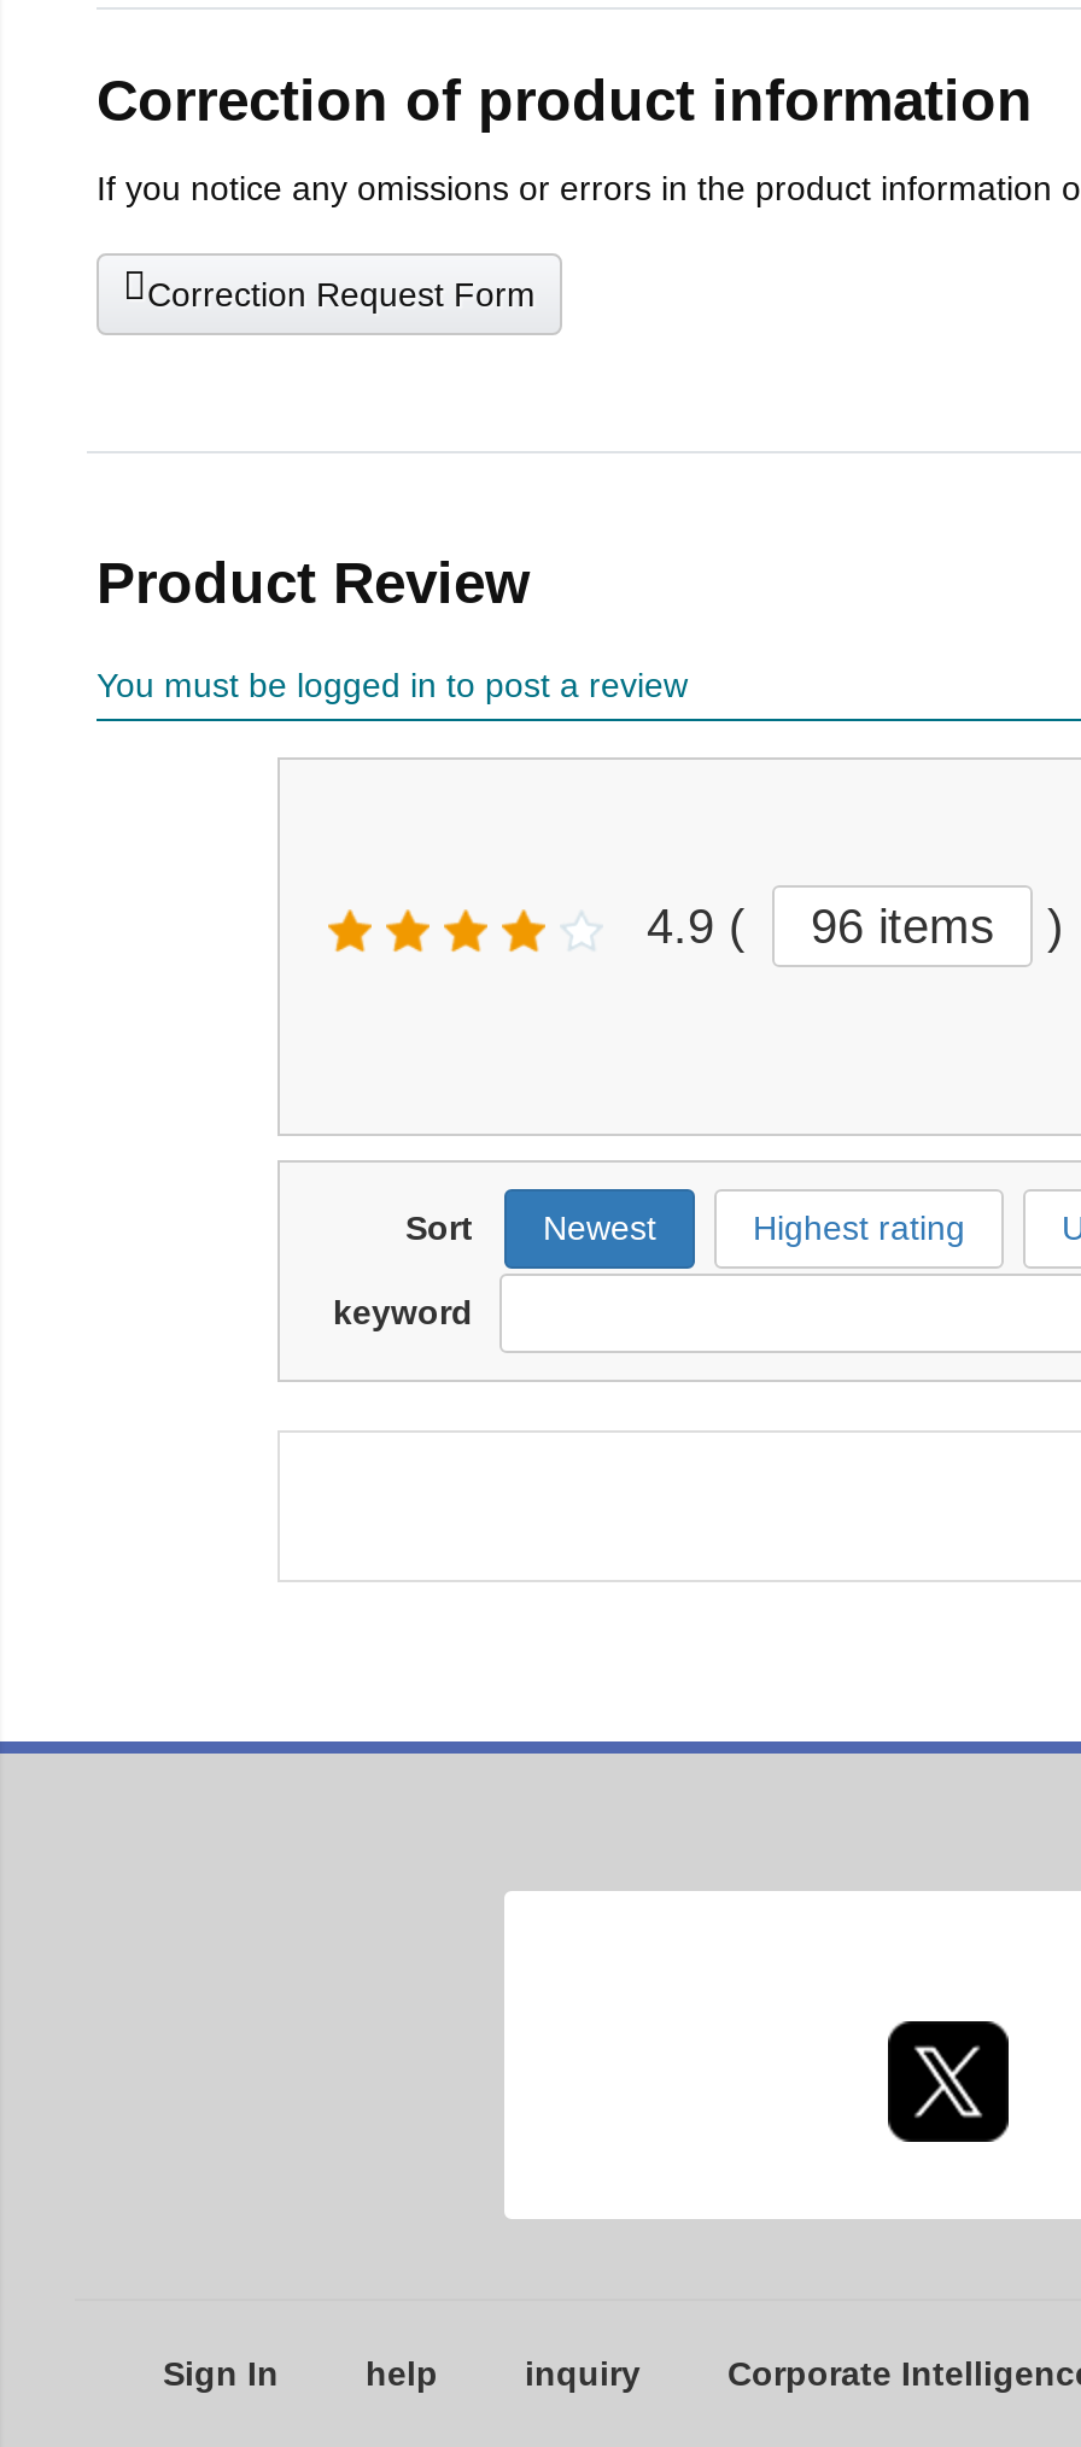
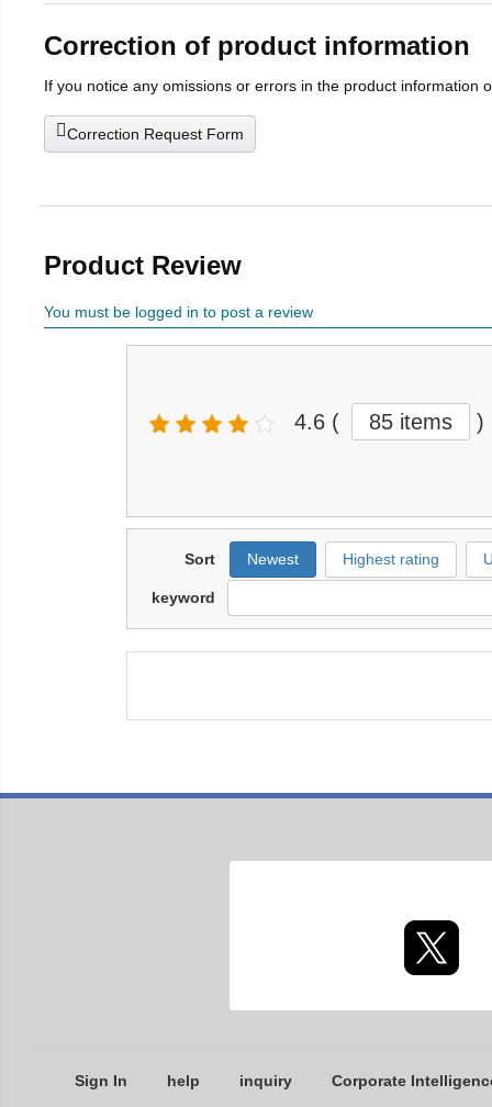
[632,900,760,953] 4.9 ( -> [288,410,346,434] 4.6 (
[811,900,994,953] 96 items -> [369,410,452,434] 85 items

